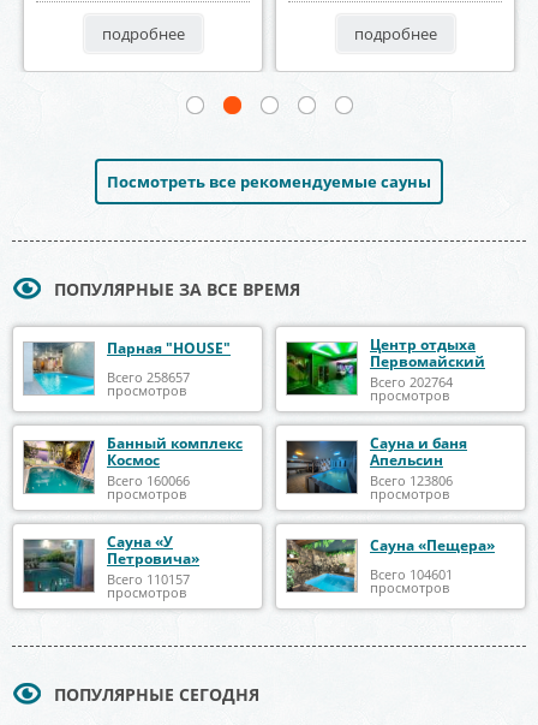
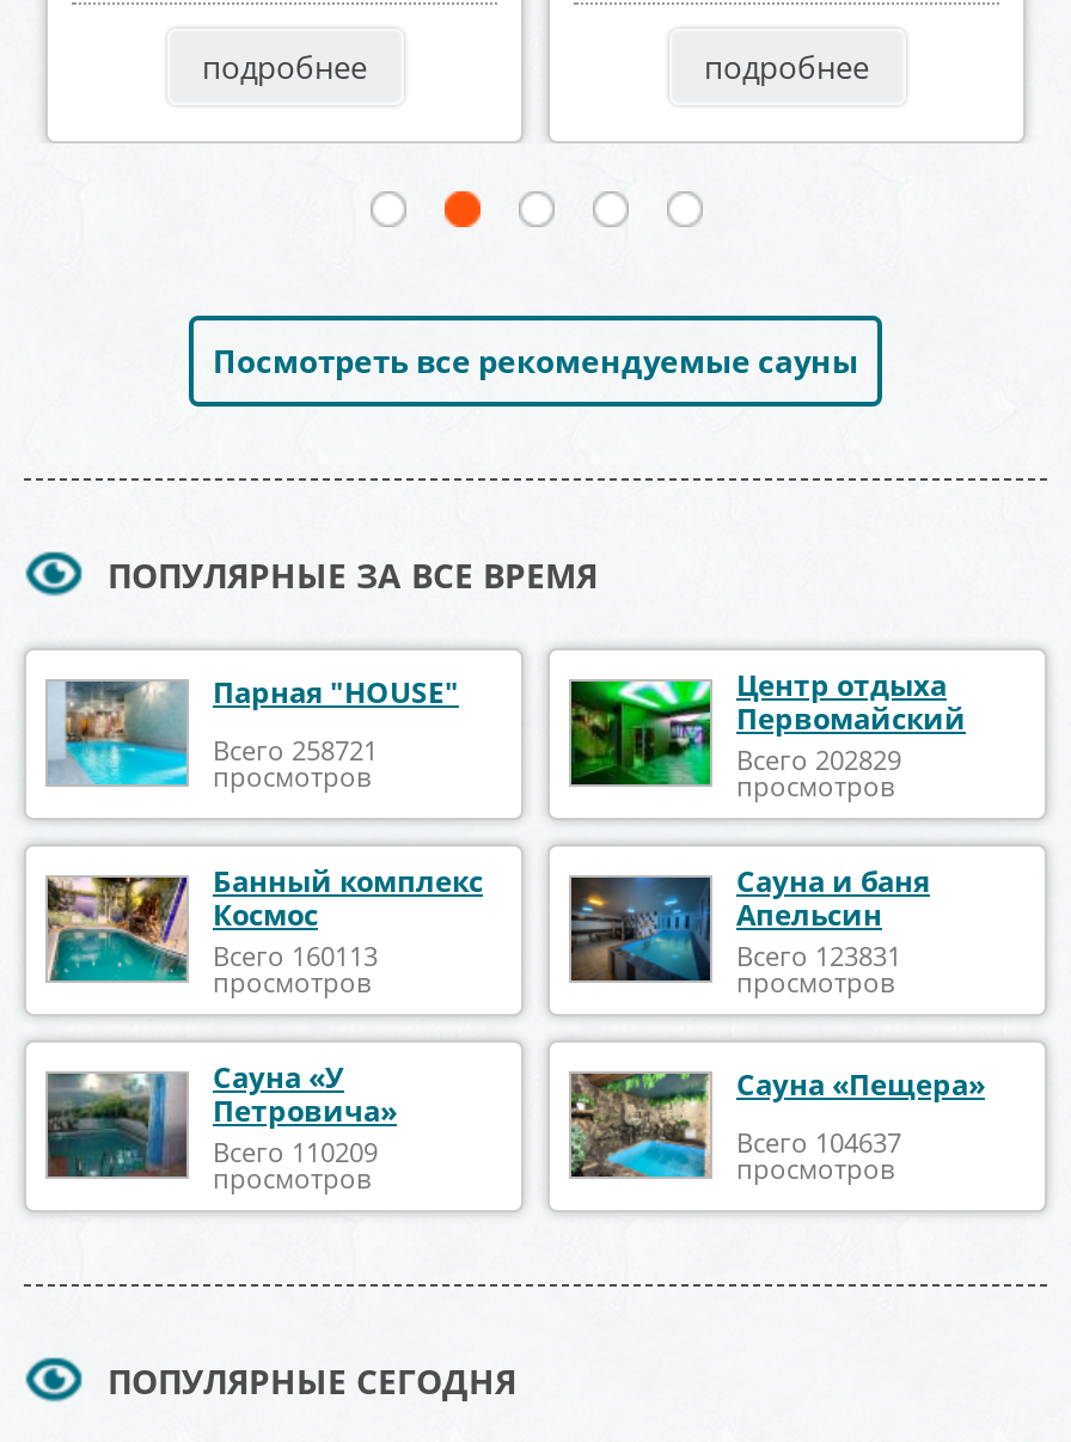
[107,368,190,386] Всего 258657 -> [213,732,378,768] Всего 258721
[370,372,453,390] Всего 202764 -> [736,740,901,776] Всего 202829
[107,471,190,489] Всего 160066 -> [213,936,378,972] Всего 160113
[370,471,453,489] Всего 123806 -> [736,936,901,972] Всего 123831
[107,569,190,587] Всего 110157 -> [213,1133,378,1168] Всего 110209
[370,565,453,583] Всего 104601 -> [736,1124,901,1160] Всего 104637

